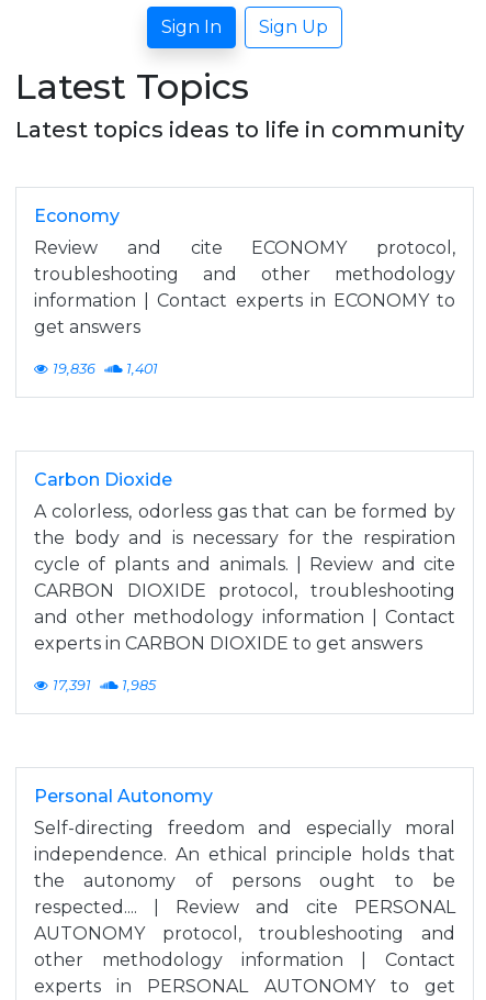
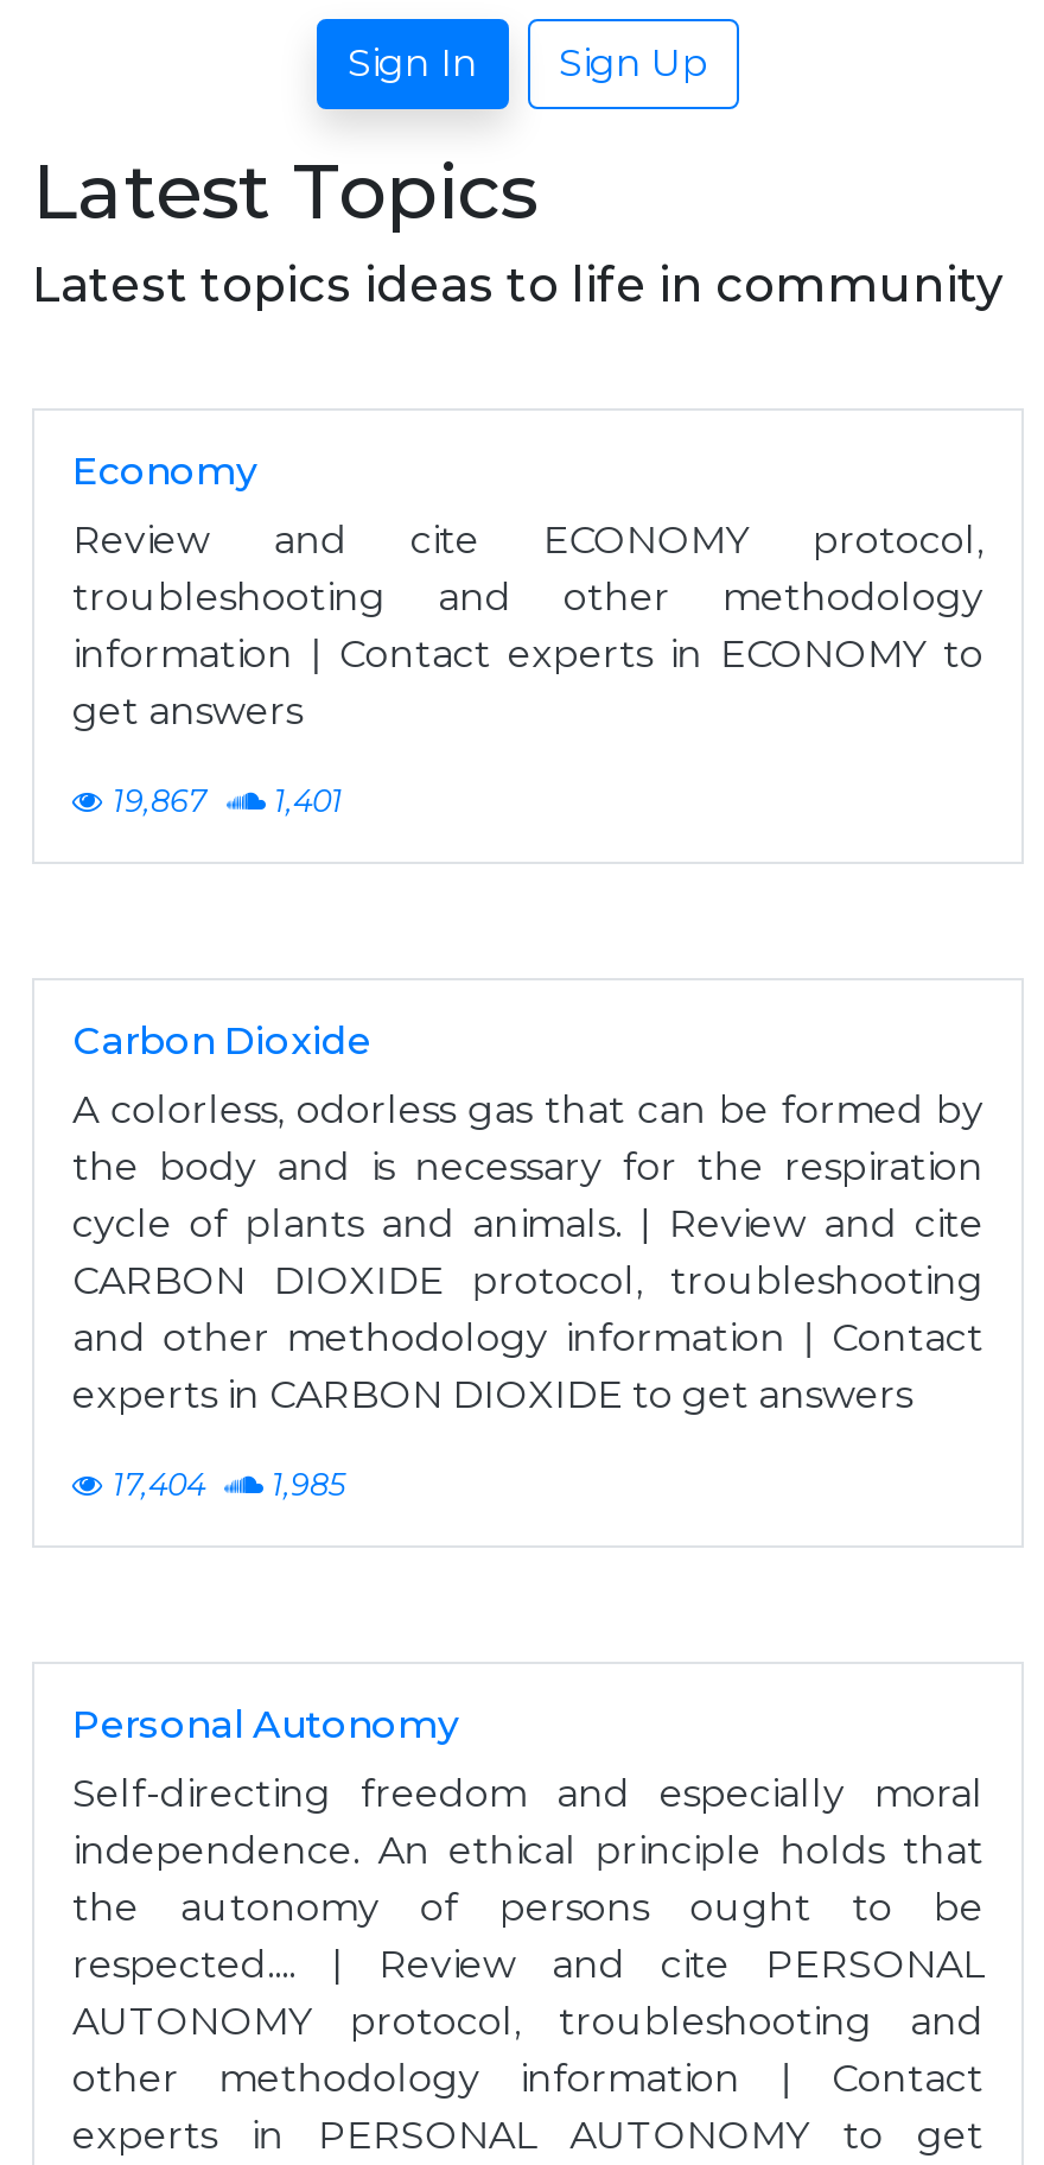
[53,360,158,377] 19,836 1,401 -> [113,783,343,818] 19,867 1,401
[53,677,156,693] 17,391 1,985 -> [113,1466,345,1502] 17,404 1,985

